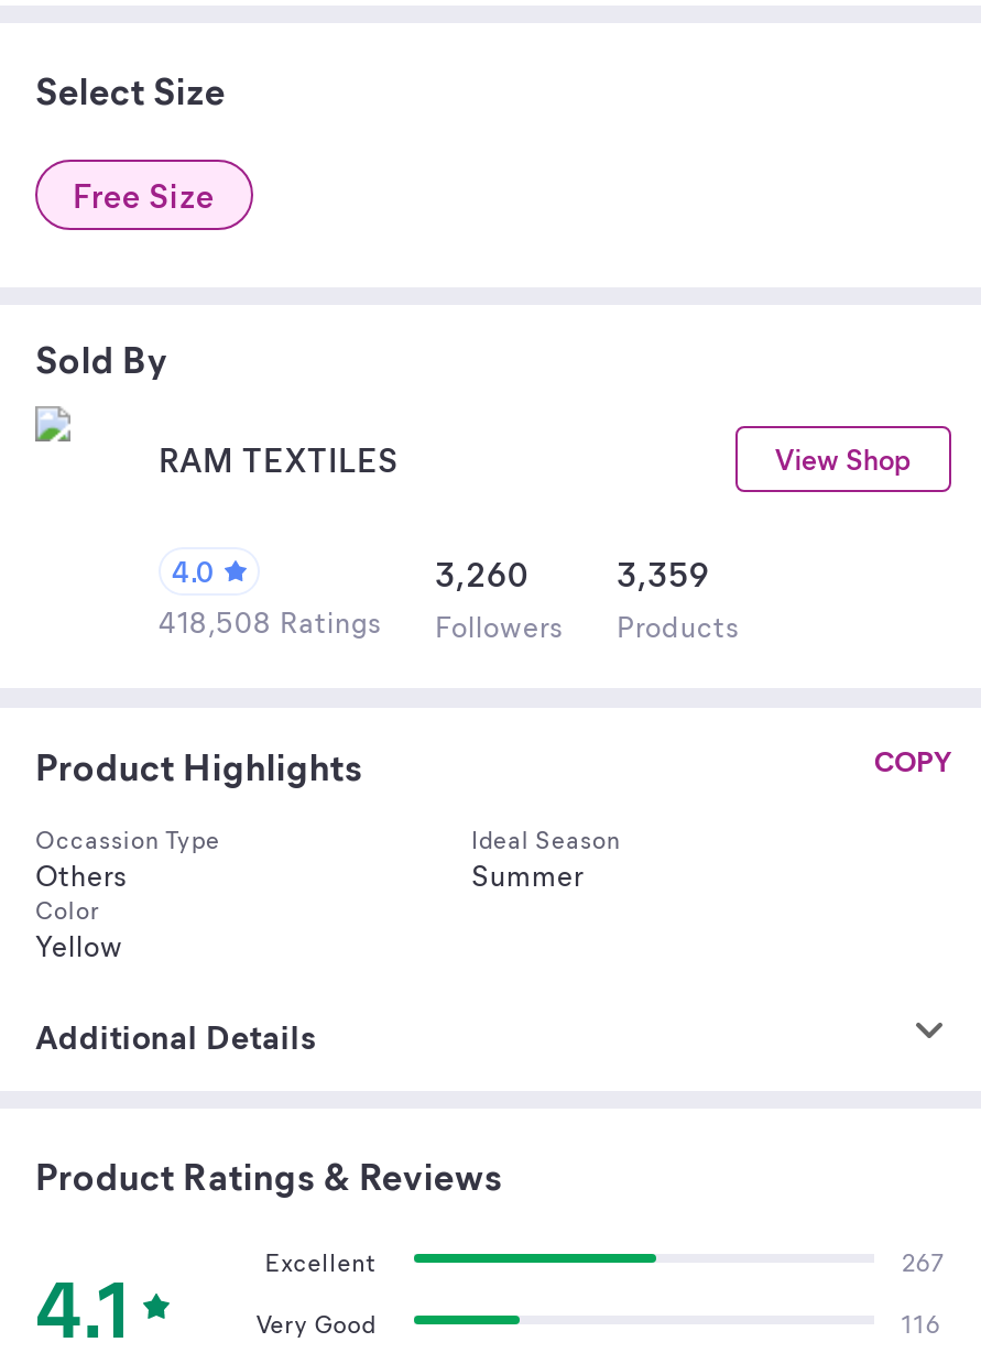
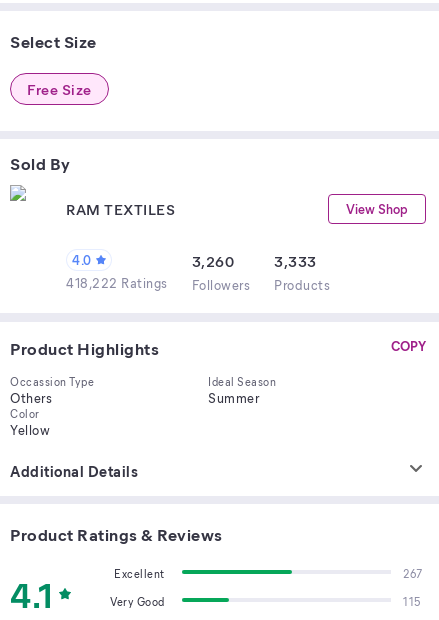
[435,552,710,596] 3,260 3,359 -> [191,251,316,271] 3,260 3,333
[159,602,740,644] 418,508 Ratings Followers Products -> [66,274,330,293] 418,222 Ratings Followers Products
[901,1307,940,1340] 116 -> [403,594,421,609] 115

